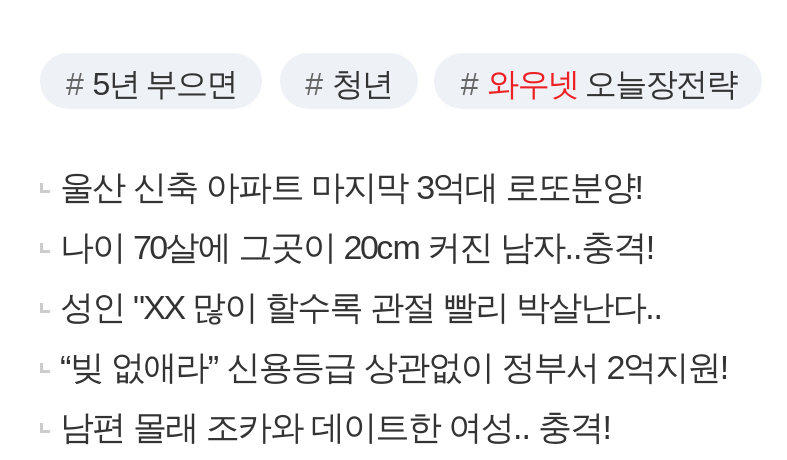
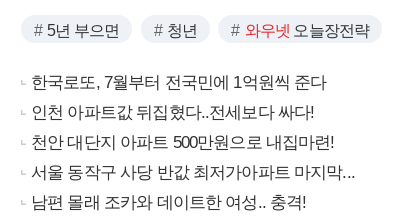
[60,169,643,207] 울산 신축 아파트 마지막 3억대 로또분양! -> [31,73,326,92] 한국로또, 7월부터 전국민에 1억원씩 준다
[60,229,654,267] 나이 70살에 그곳이 20cm 커진 남자..충격! -> [31,103,314,122] 인천 아파트값 뒤집혔다..전세보다 싸다!
[60,289,662,327] 성인 "XX 많이 할수록 관절 빨리 박살난다.. -> [31,133,335,152] 천안 대단지 아파트 500만원으로 내집마련!
[60,349,728,387] “빚 없애라” 신용등급 상관없이 정부서 2억지원! -> [31,163,355,182] 서울 동작구 사당 반값 최저가아파트 마지막...

